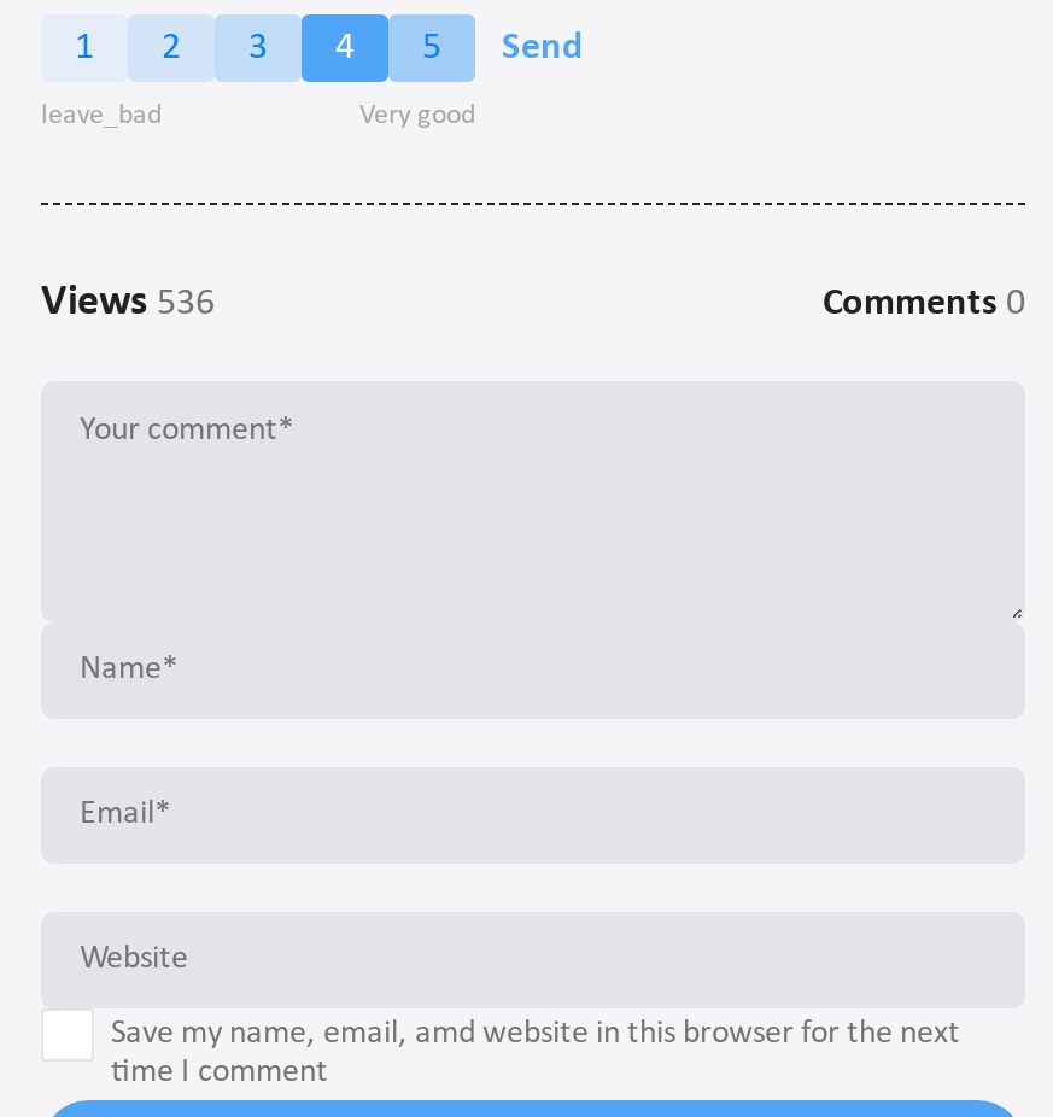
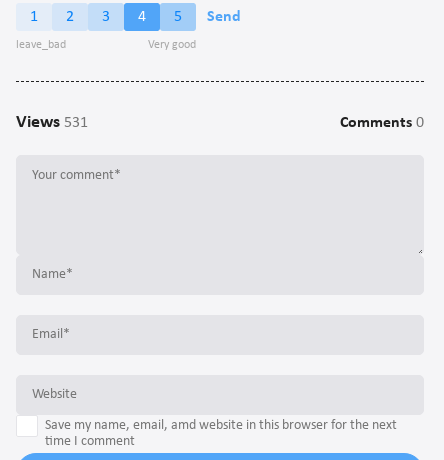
[41,281,215,327] Views 536 -> [16,113,88,132] Views 531

